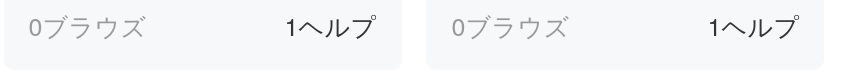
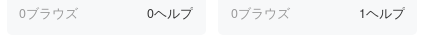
[284,8,376,44] 1ヘルプ -> [147,4,193,22] 0ヘルプ

